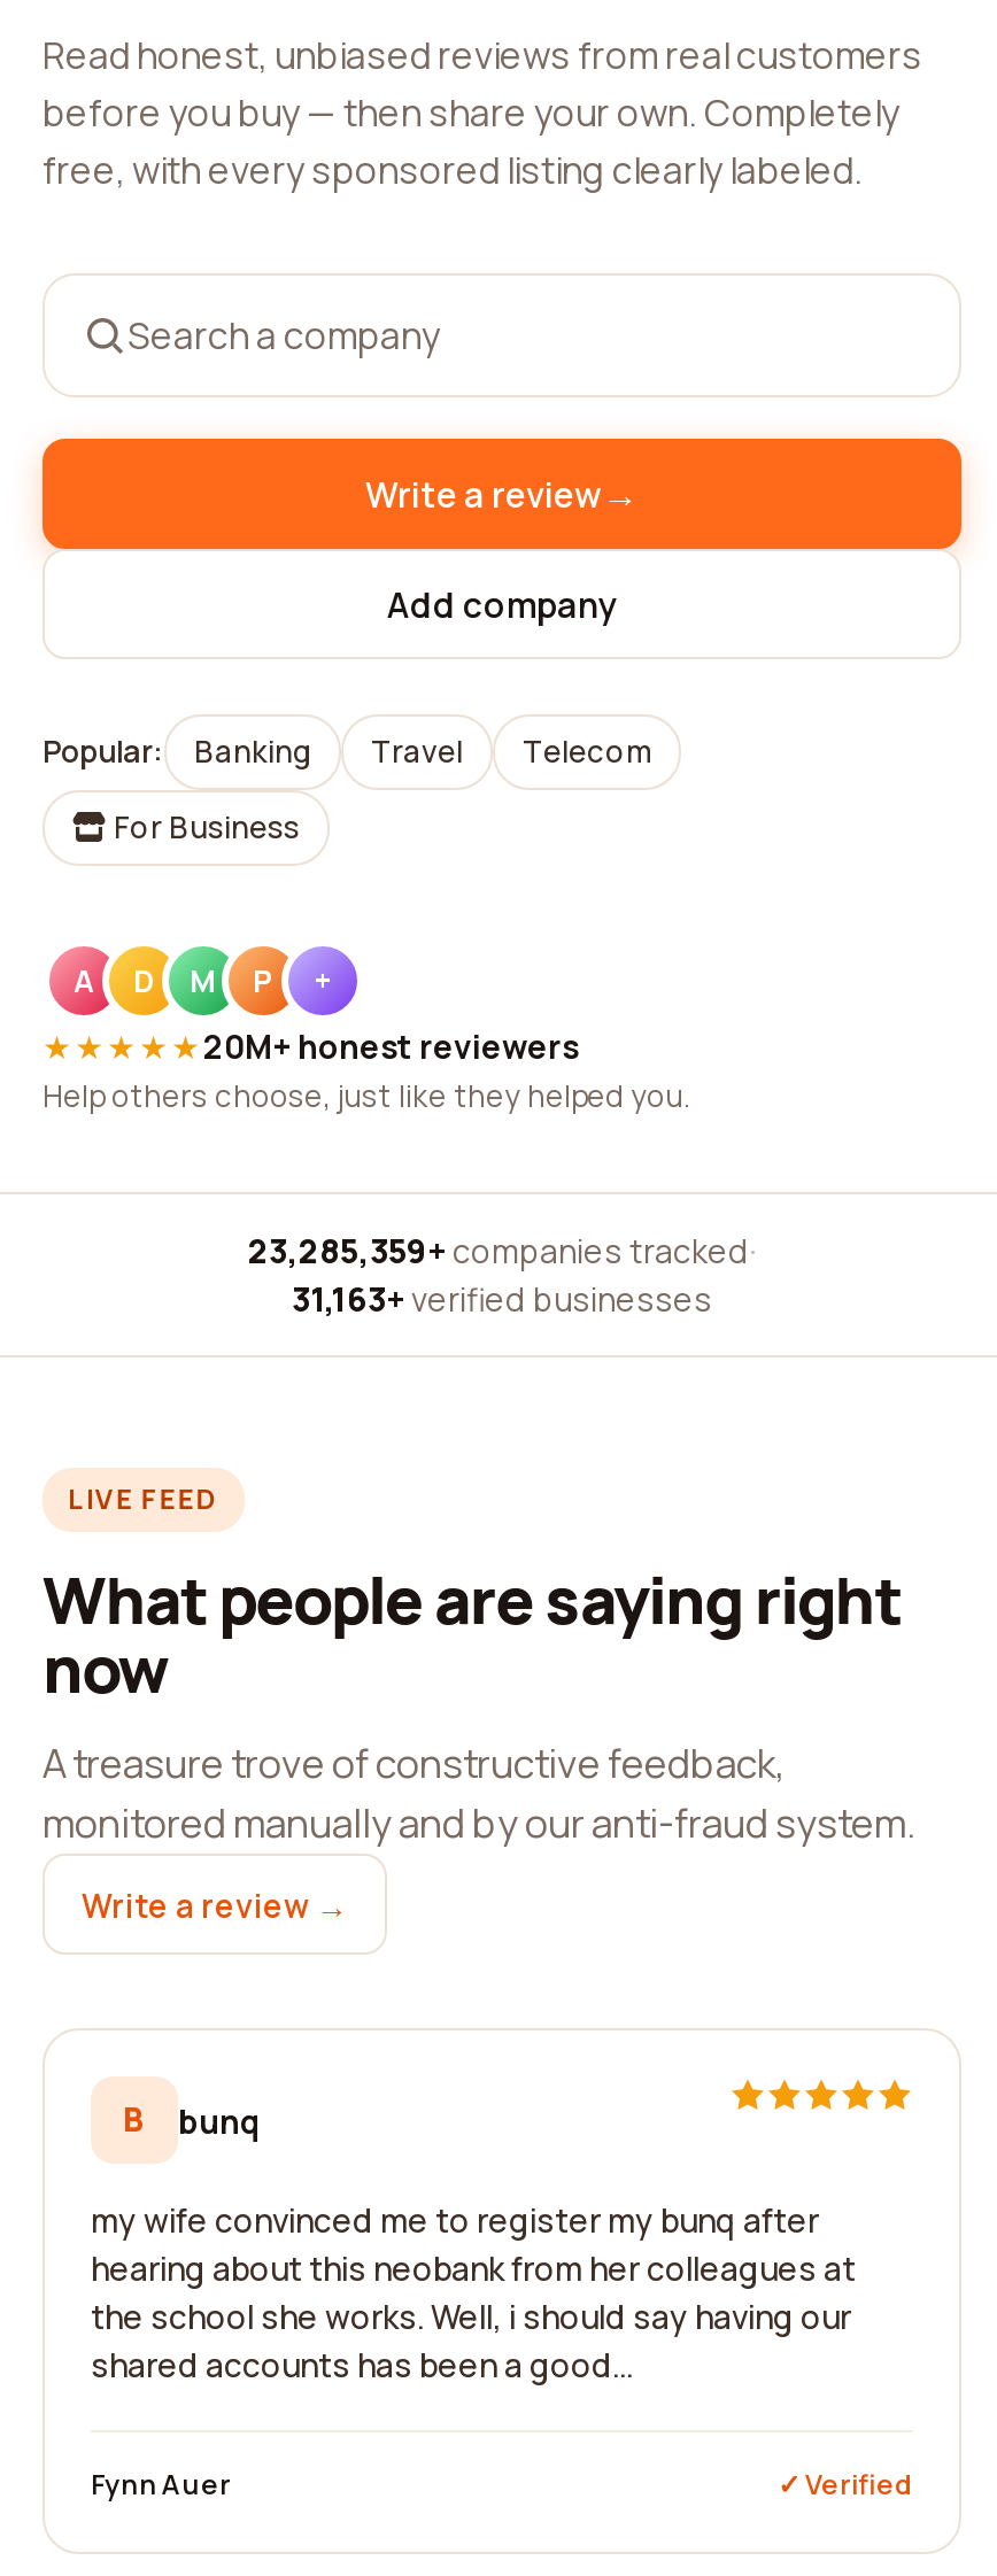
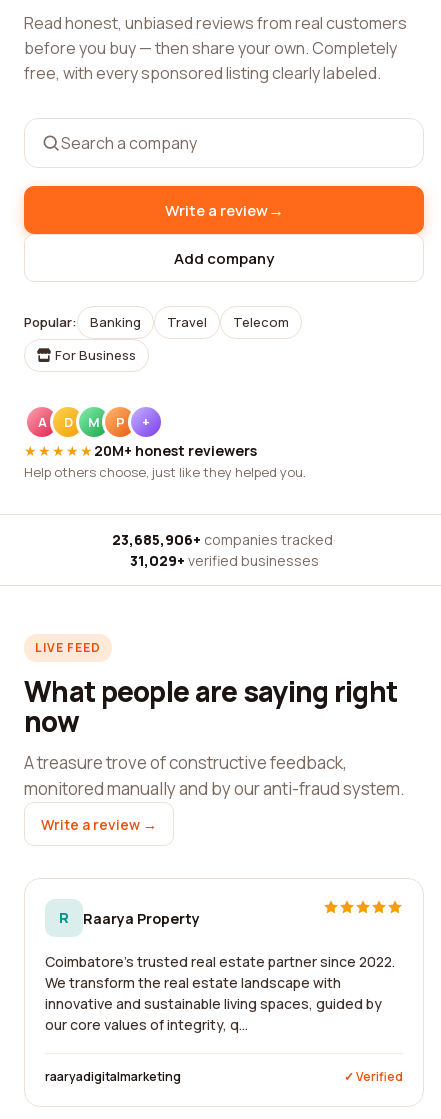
[248,1229,756,1272] 23,285,359+ companies tracked · -> [112,530,336,549] 23,685,906+ companies tracked ·
[292,1277,712,1321] 31,163+ verified businesses -> [129,551,318,570] 31,029+ verified businesses
[123,2097,261,2142] B | bunq -> [59,908,200,927] R | Raarya Property
[91,2198,856,2387] my wife convinced me to register my bunq after | hearing about this neobank from her colleagues at | the school she works. Well, i should say having our | shared accounts has been a good... -> [45,952,395,1034] Coimbatore's trusted real estate partner since 2022. | We transform the real estate landscape with | innovative and sustainable living spaces, guided by | our core values of integrity, q...
[91,2465,231,2504] Fynn Auer -> [45,1068,181,1085] raaryadigitalmarketing

